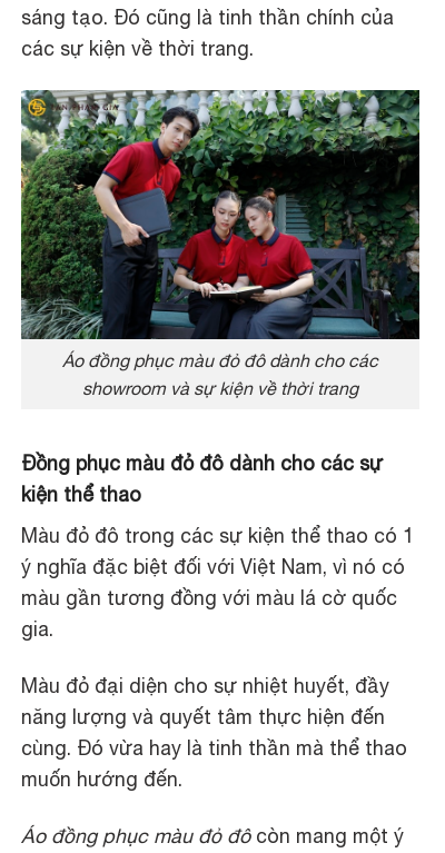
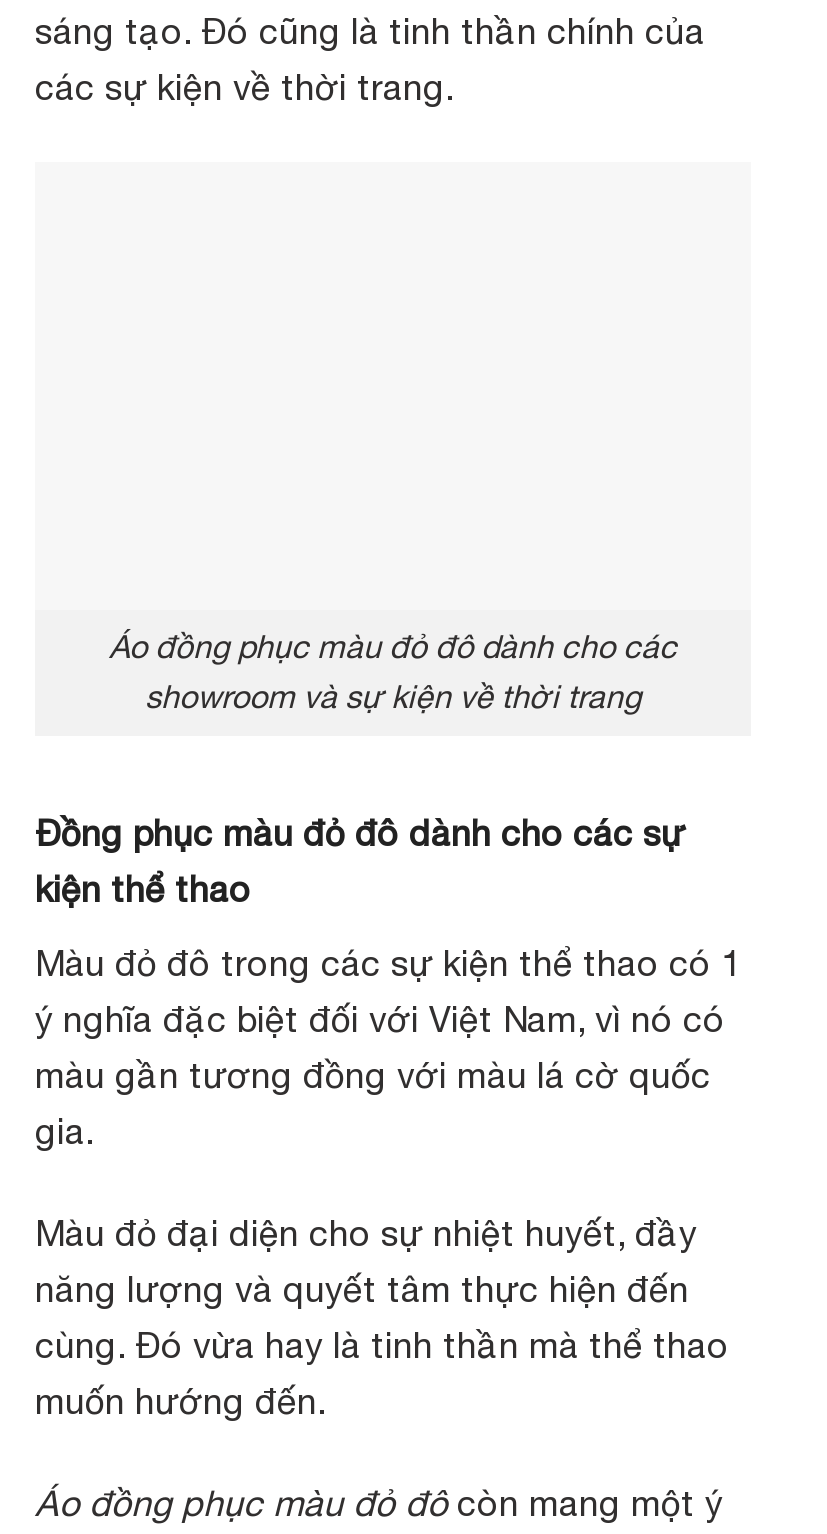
[20,89,421,340] [image] -> none

